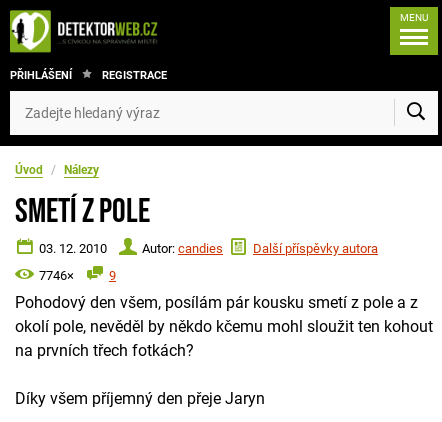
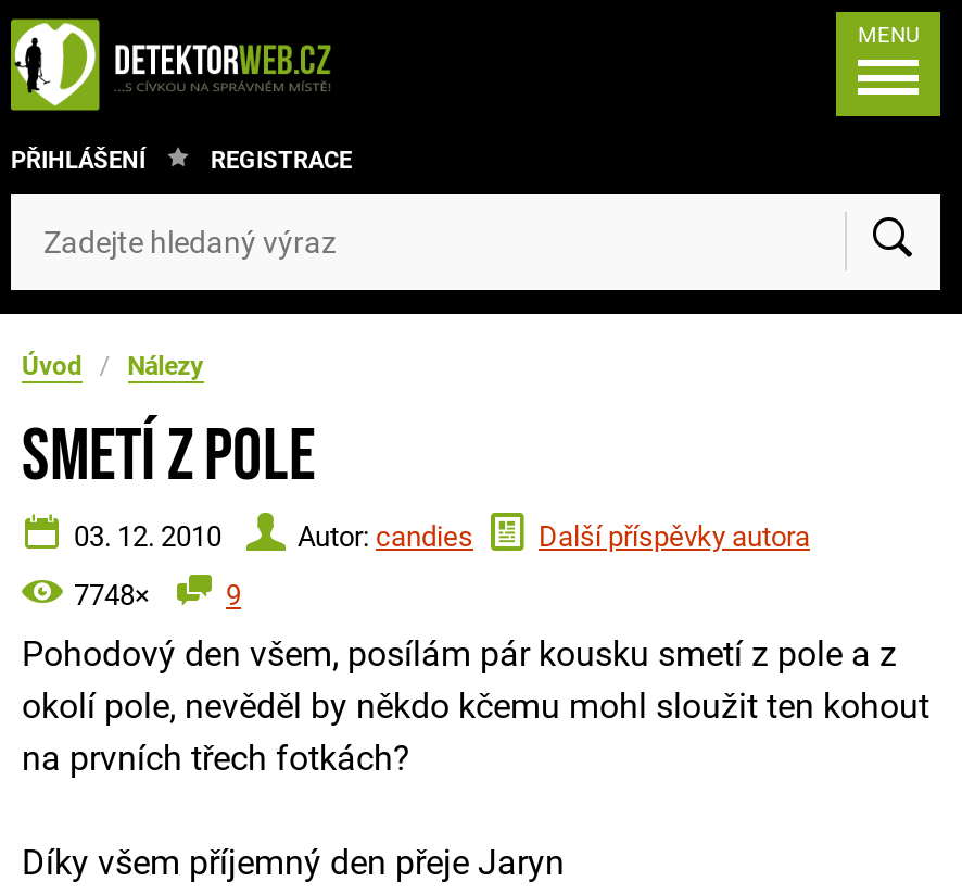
[39,268,74,283] 7746× -> [74,579,150,612] 7748×

